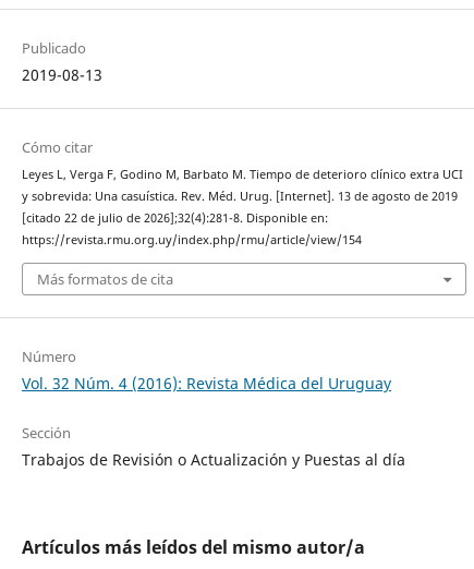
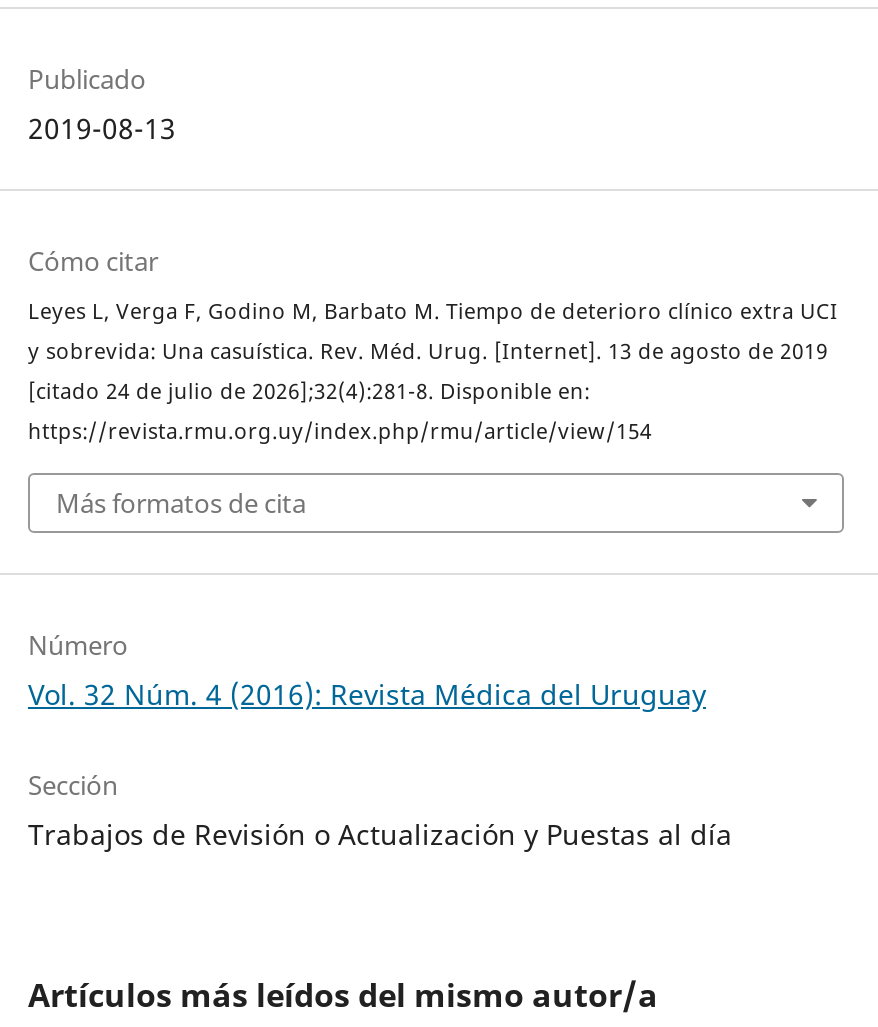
[22,210,328,226] [citado 22 de julio de 2026];32(4):281-8. Disponible en: -> [28,377,590,405] [citado 24 de julio de 2026];32(4):281-8. Disponible en:

